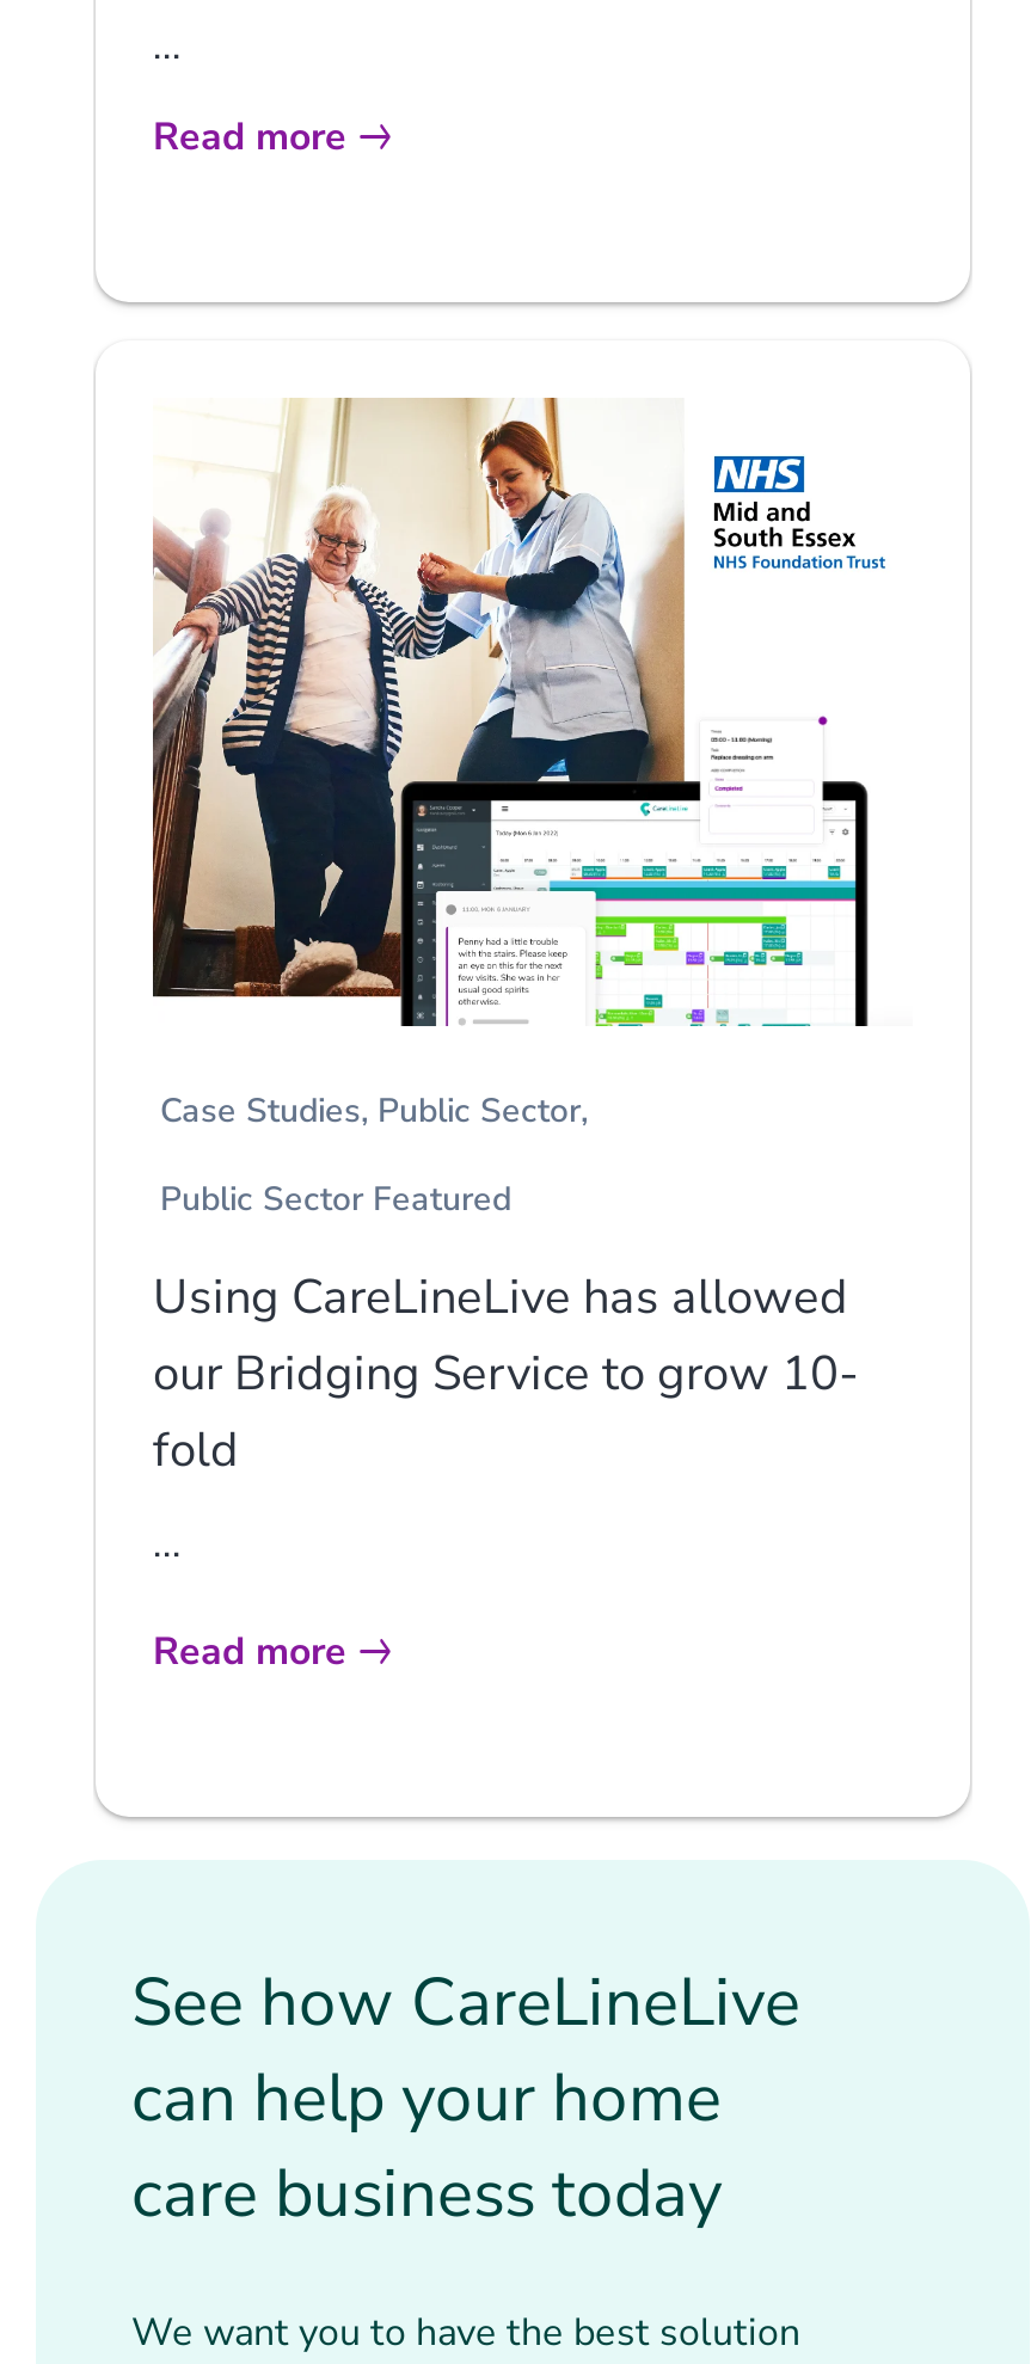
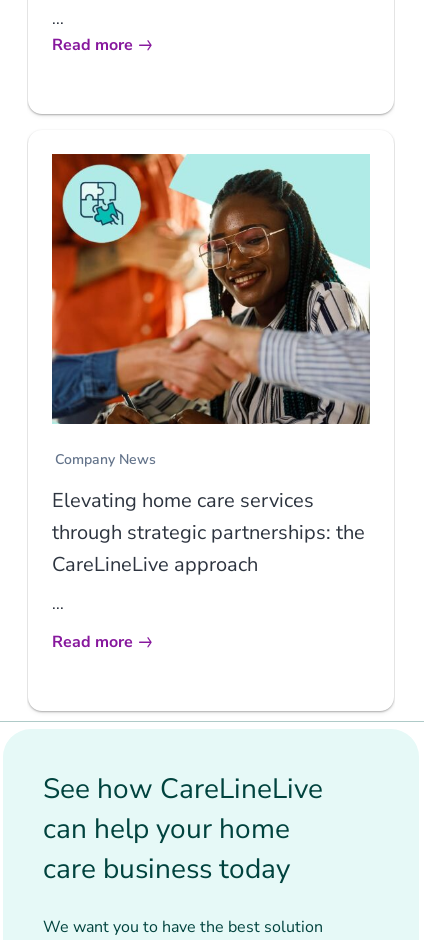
[151,395,913,1482] [image] | Case Studies Public Sector | Public Sector Featured | Using CareLineLive has allowed | our Bridging Service to grow 10- | fold -> [51,153,371,578] [image] | Company News | Elevating home care services | through strategic partnerships: the | CareLineLive approach

